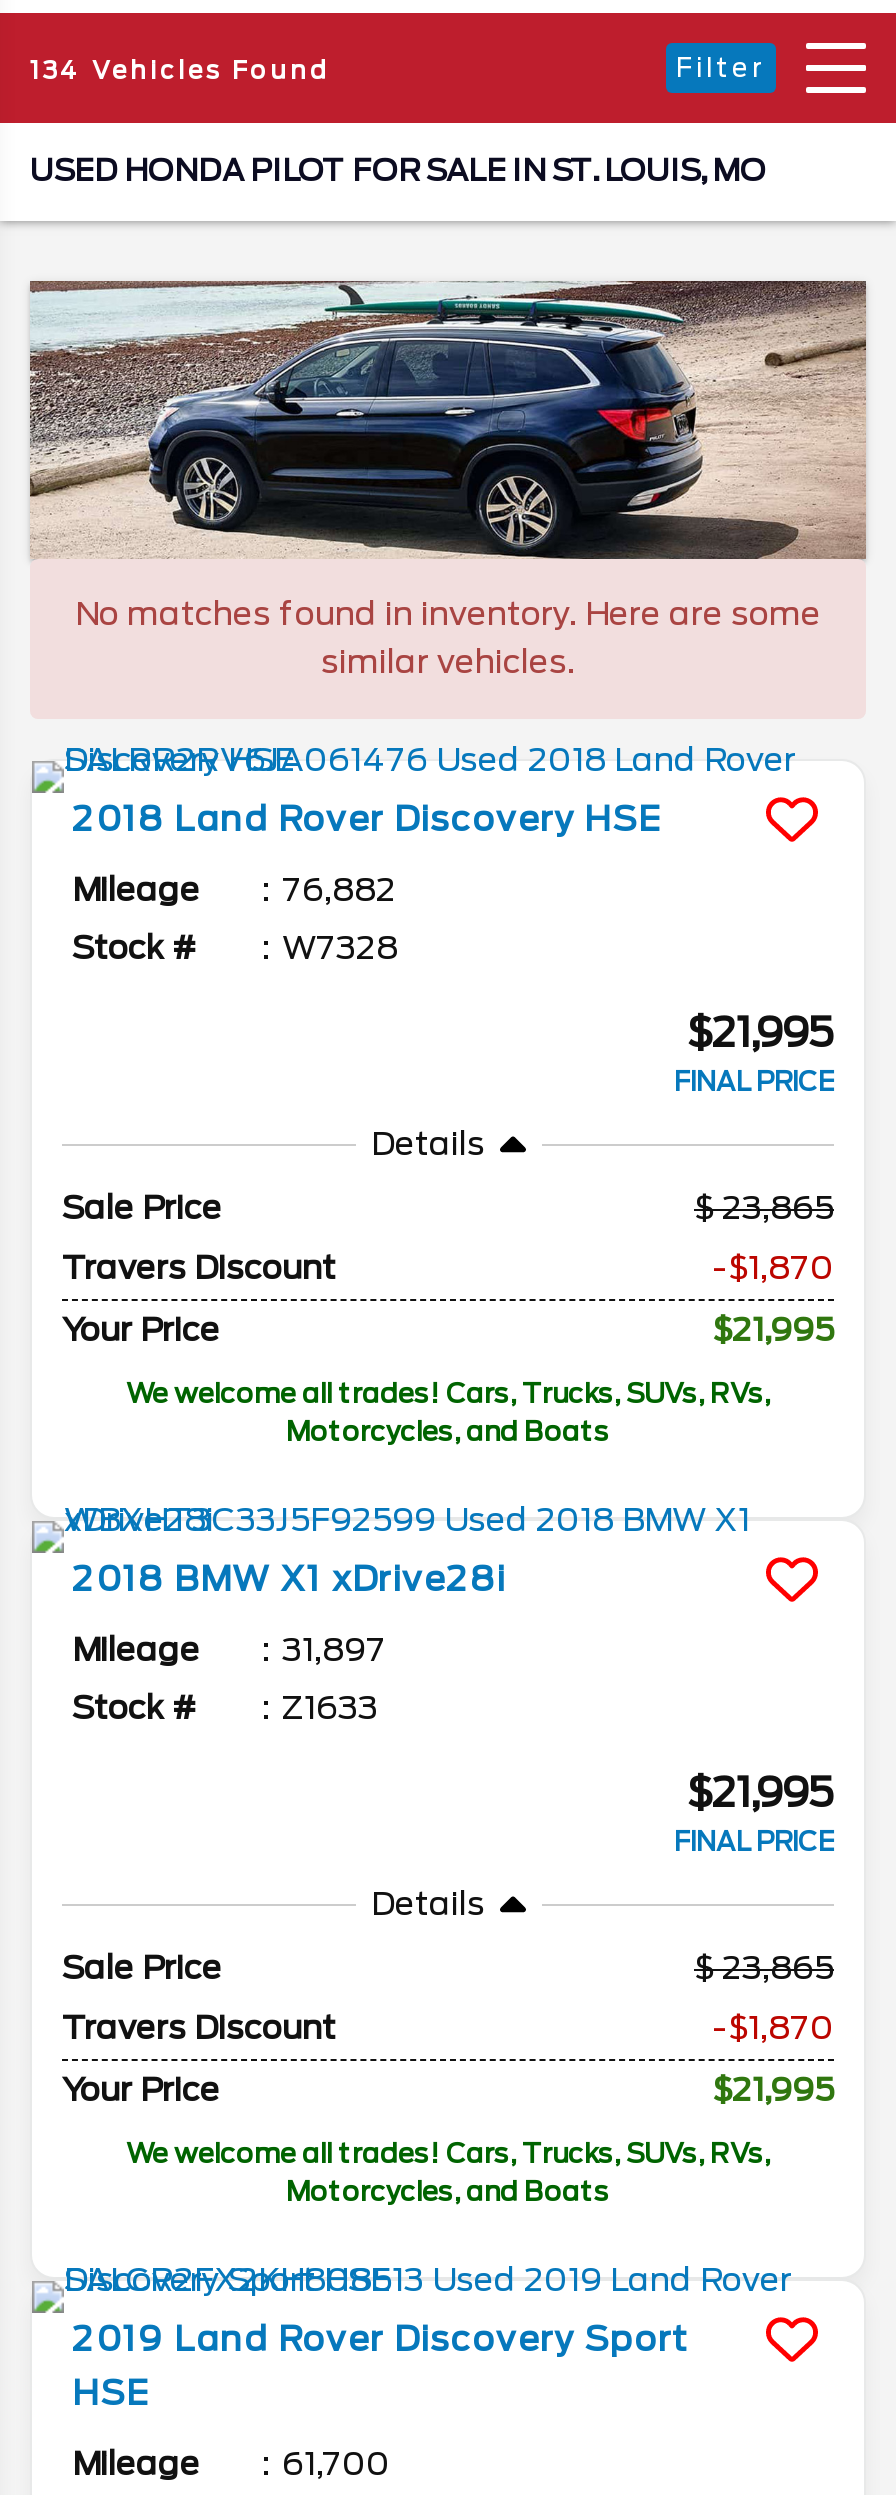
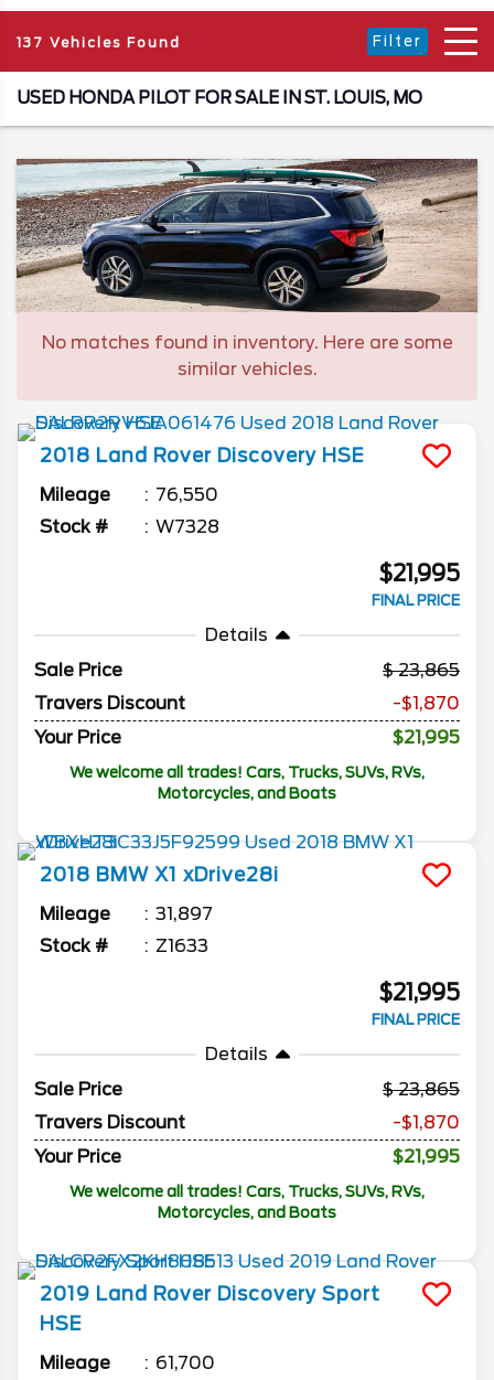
[30,54,330,84] 134 Vehicles Found -> [17,34,181,50] 137 Vehicles Found
[282,872,396,910] 76,882 -> [155,485,218,506] 76,550

